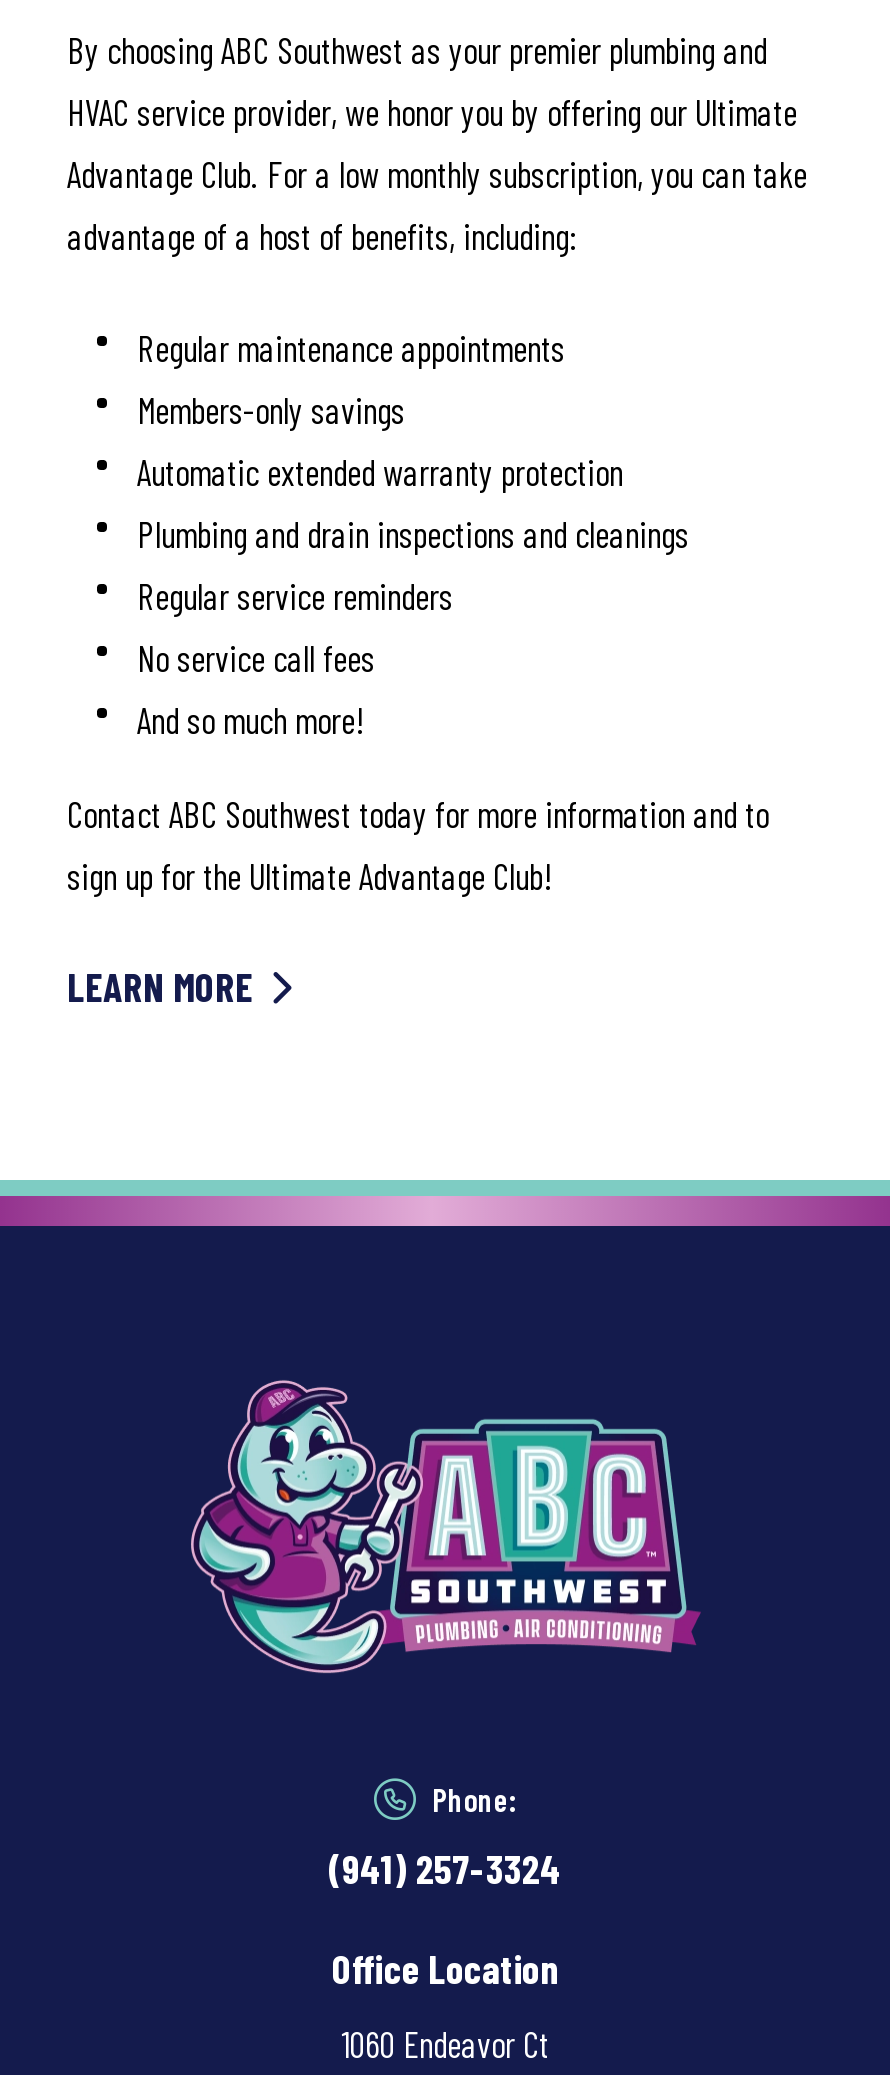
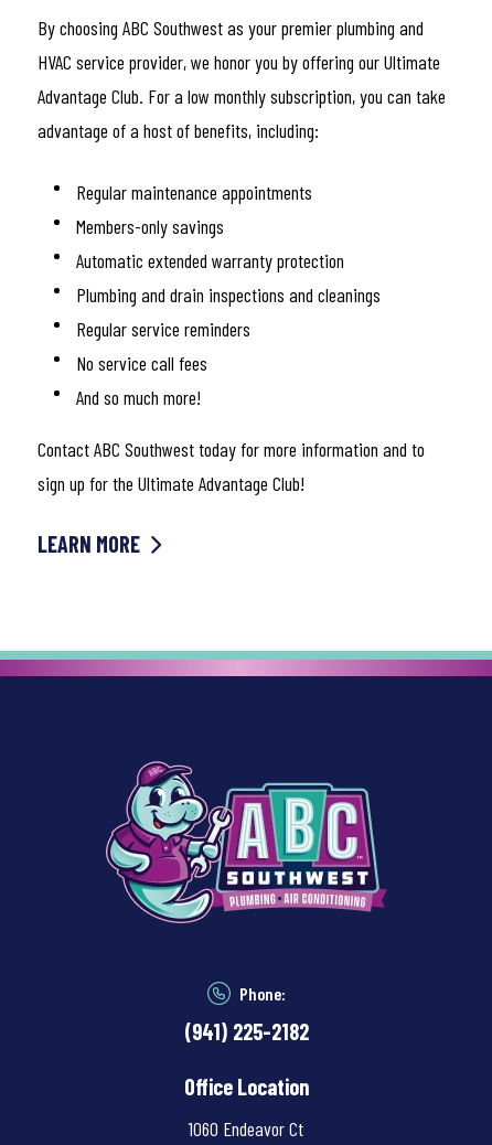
[328,1844,562,1892] (941) 257-3324 -> [184,1018,308,1044] (941) 225-2182

